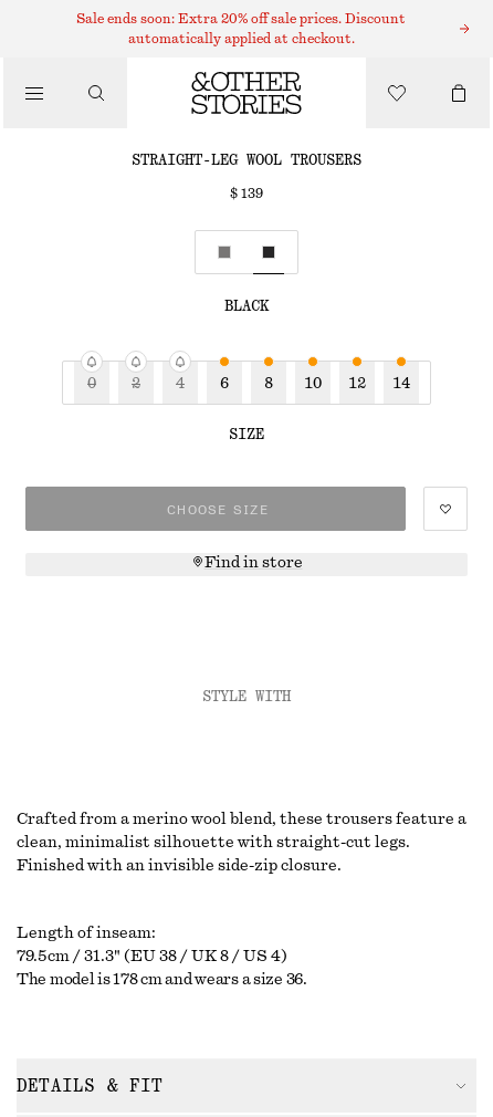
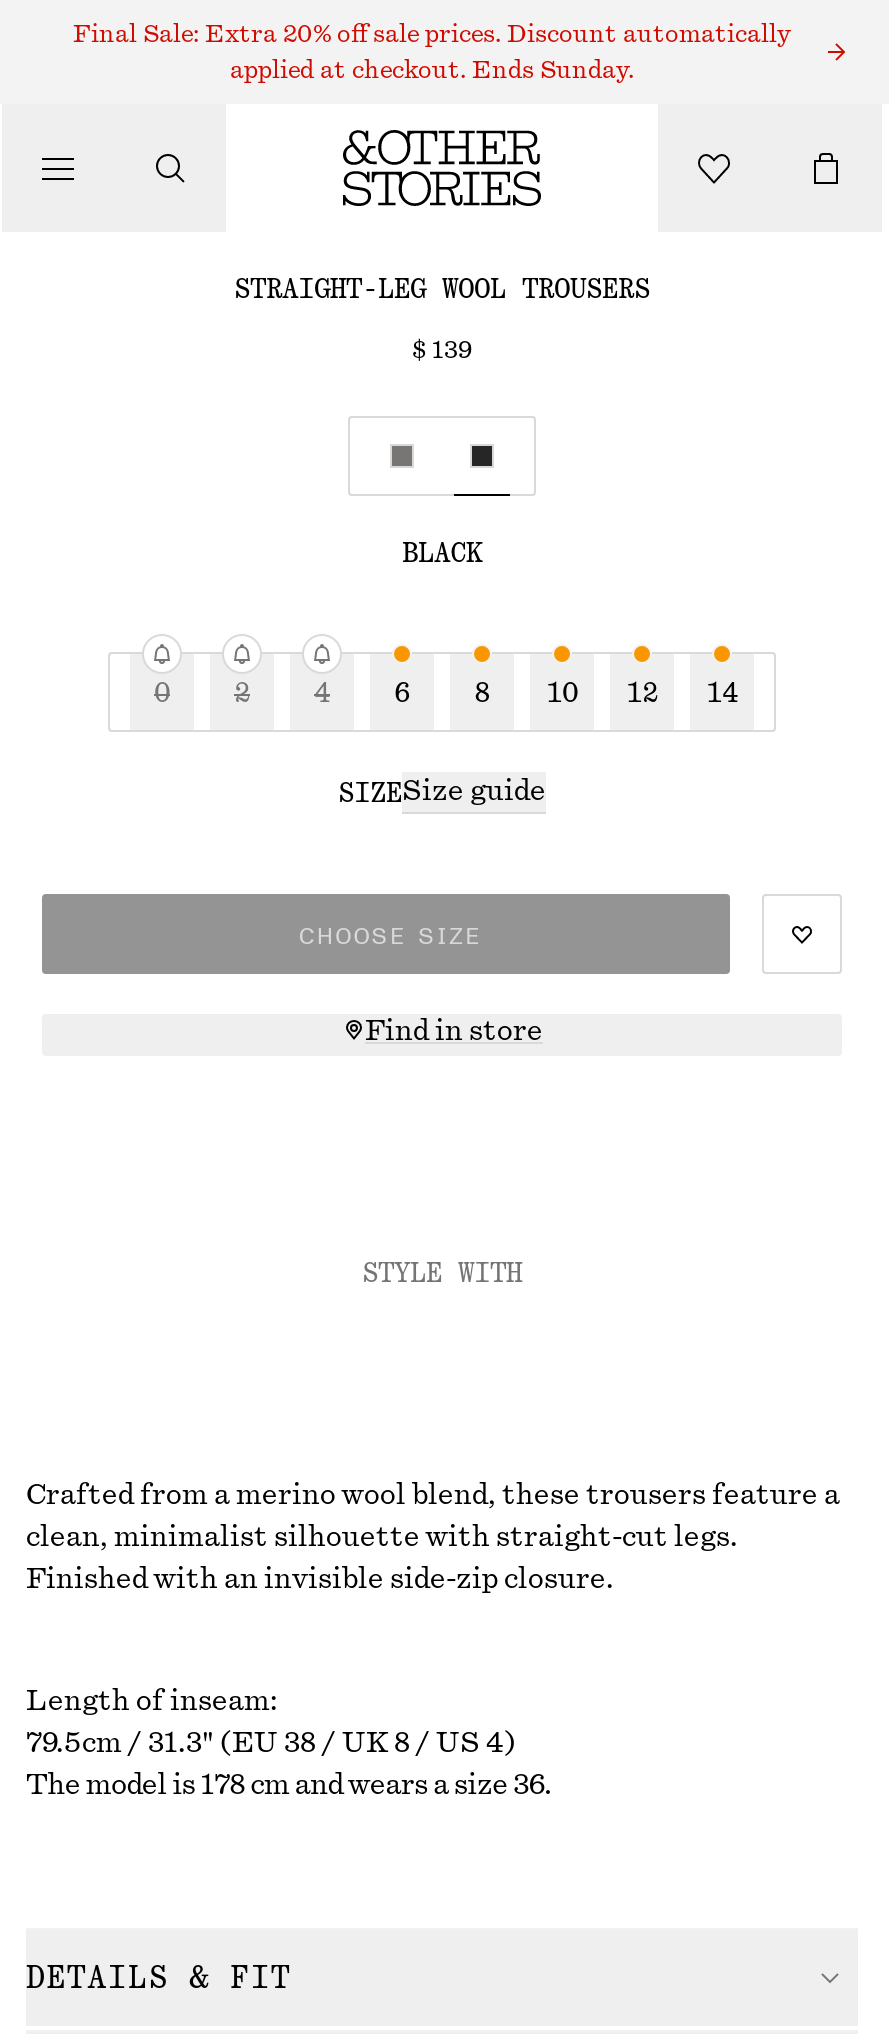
[76,12,406,25] Sale ends soon: Extra 20% off sale prices. Discount -> [73,22,791,46] Final Sale: Extra 20% off sale prices. Discount automatically
[128,32,354,45] automatically applied at checkout. -> [230,58,634,82] applied at checkout. Ends Sunday.
[229,427,264,442] SIZE -> [338,778,546,807] SIZESize guide

